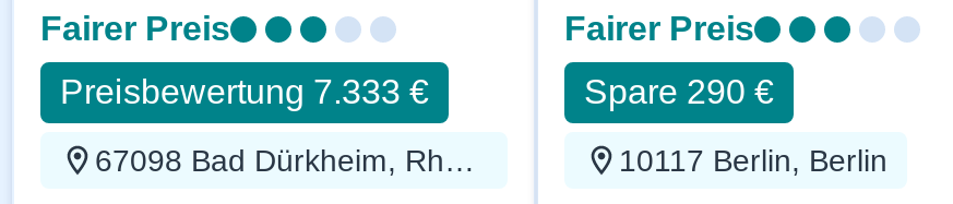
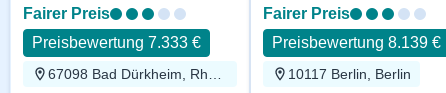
[584,73,774,110] Spare 290 € -> [272,34,441,51] Preisbewertung 8.139 €

